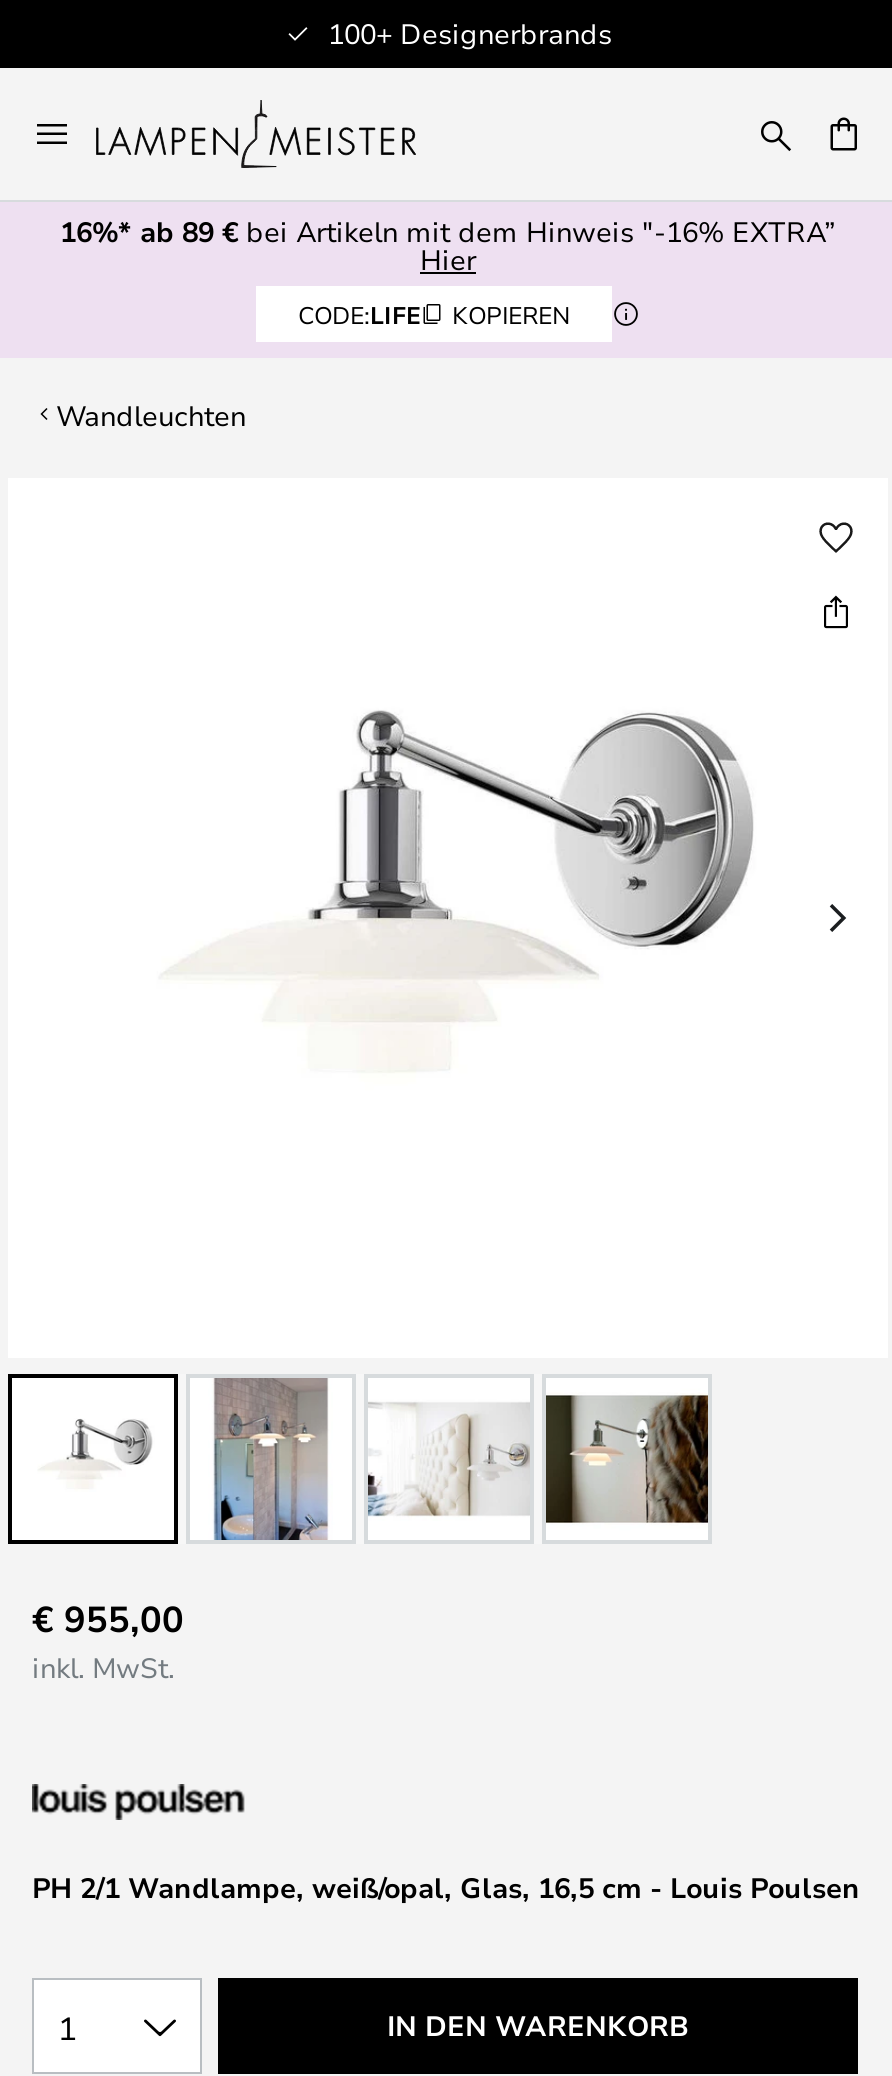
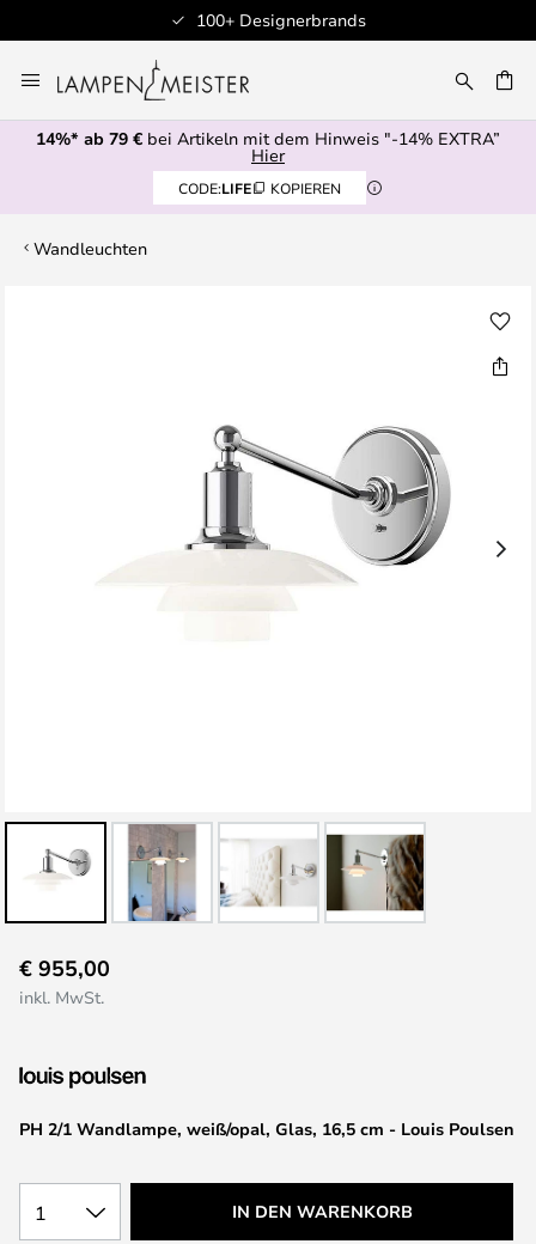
[60,212,836,250] 16%* ab 89 €bei Artikeln mit dem Hinweis "-16% EXTRA” -> [36,127,500,150] 14%* ab 79 €bei Artikeln mit dem Hinweis "-14% EXTRA”

